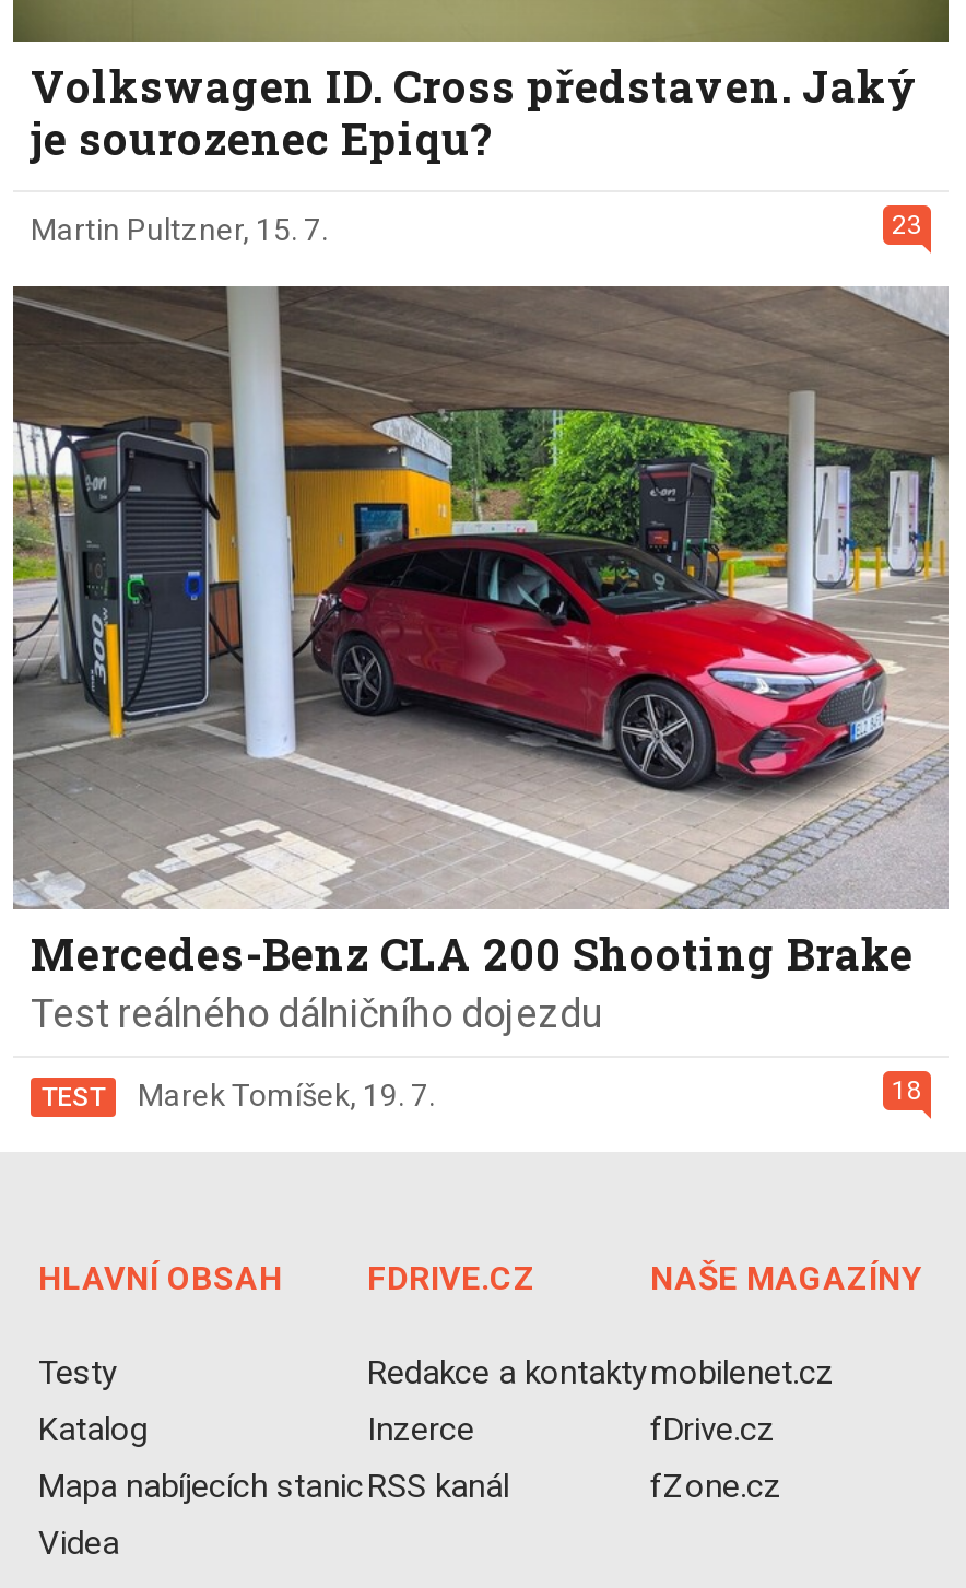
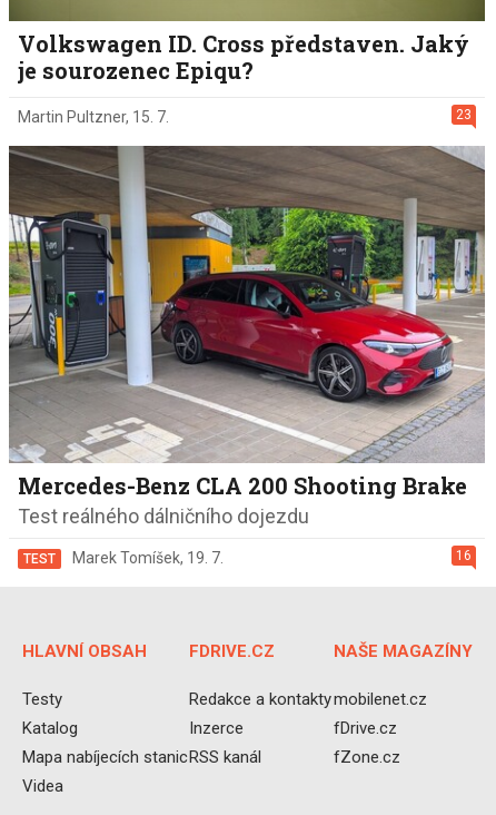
[892,1075,922,1106] 18 -> [456,548,472,563] 16

